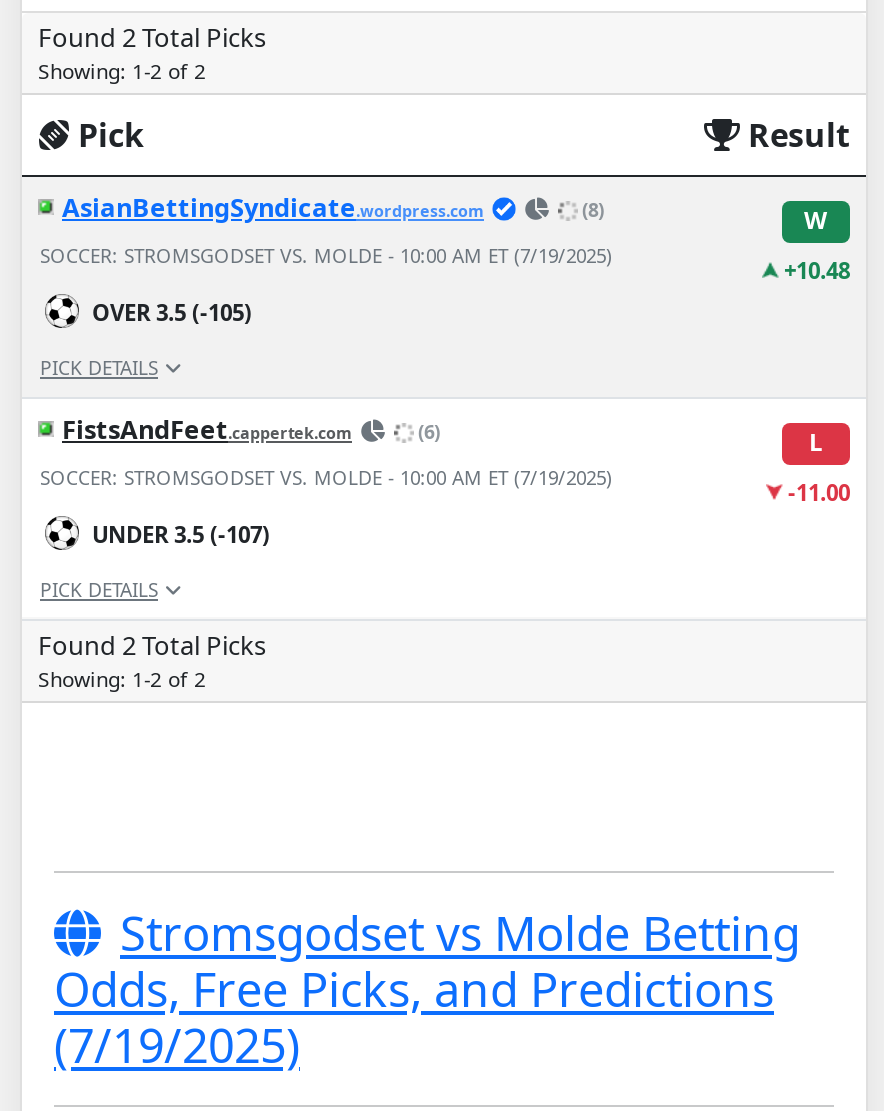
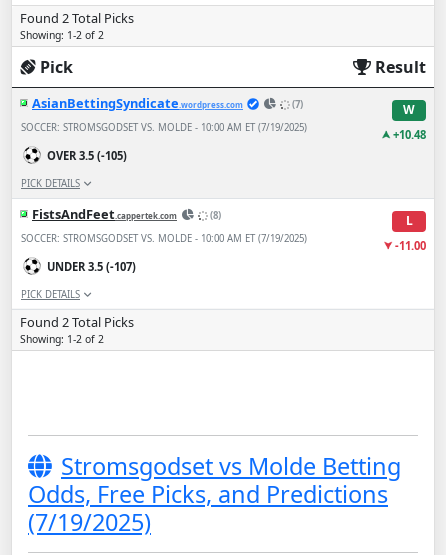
[582,198,604,224] (8) -> [292,98,303,111] (7)
[418,420,440,446] (6) -> [210,209,221,222] (8)

